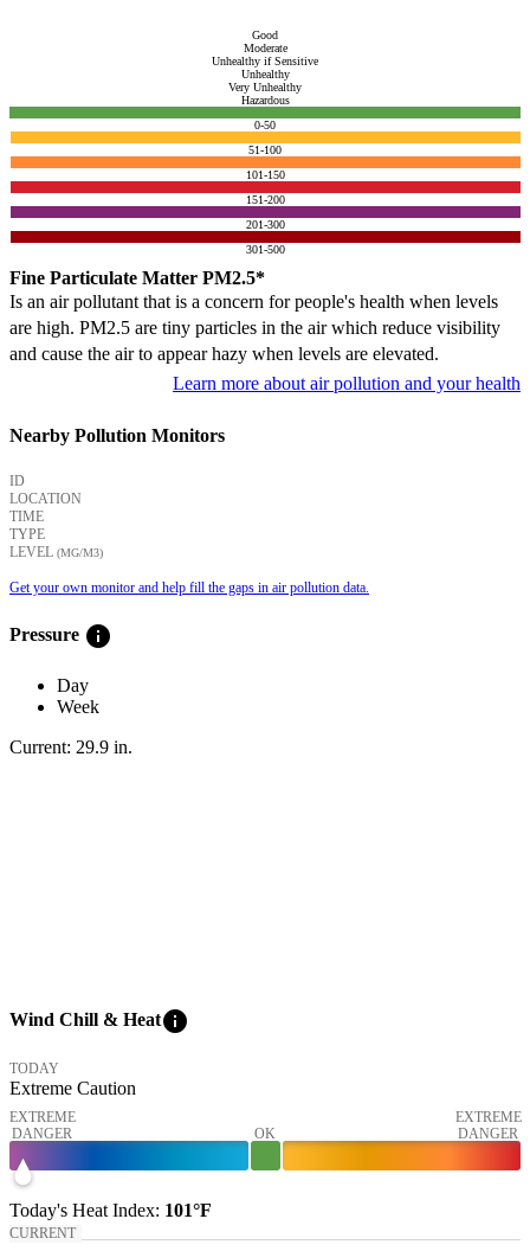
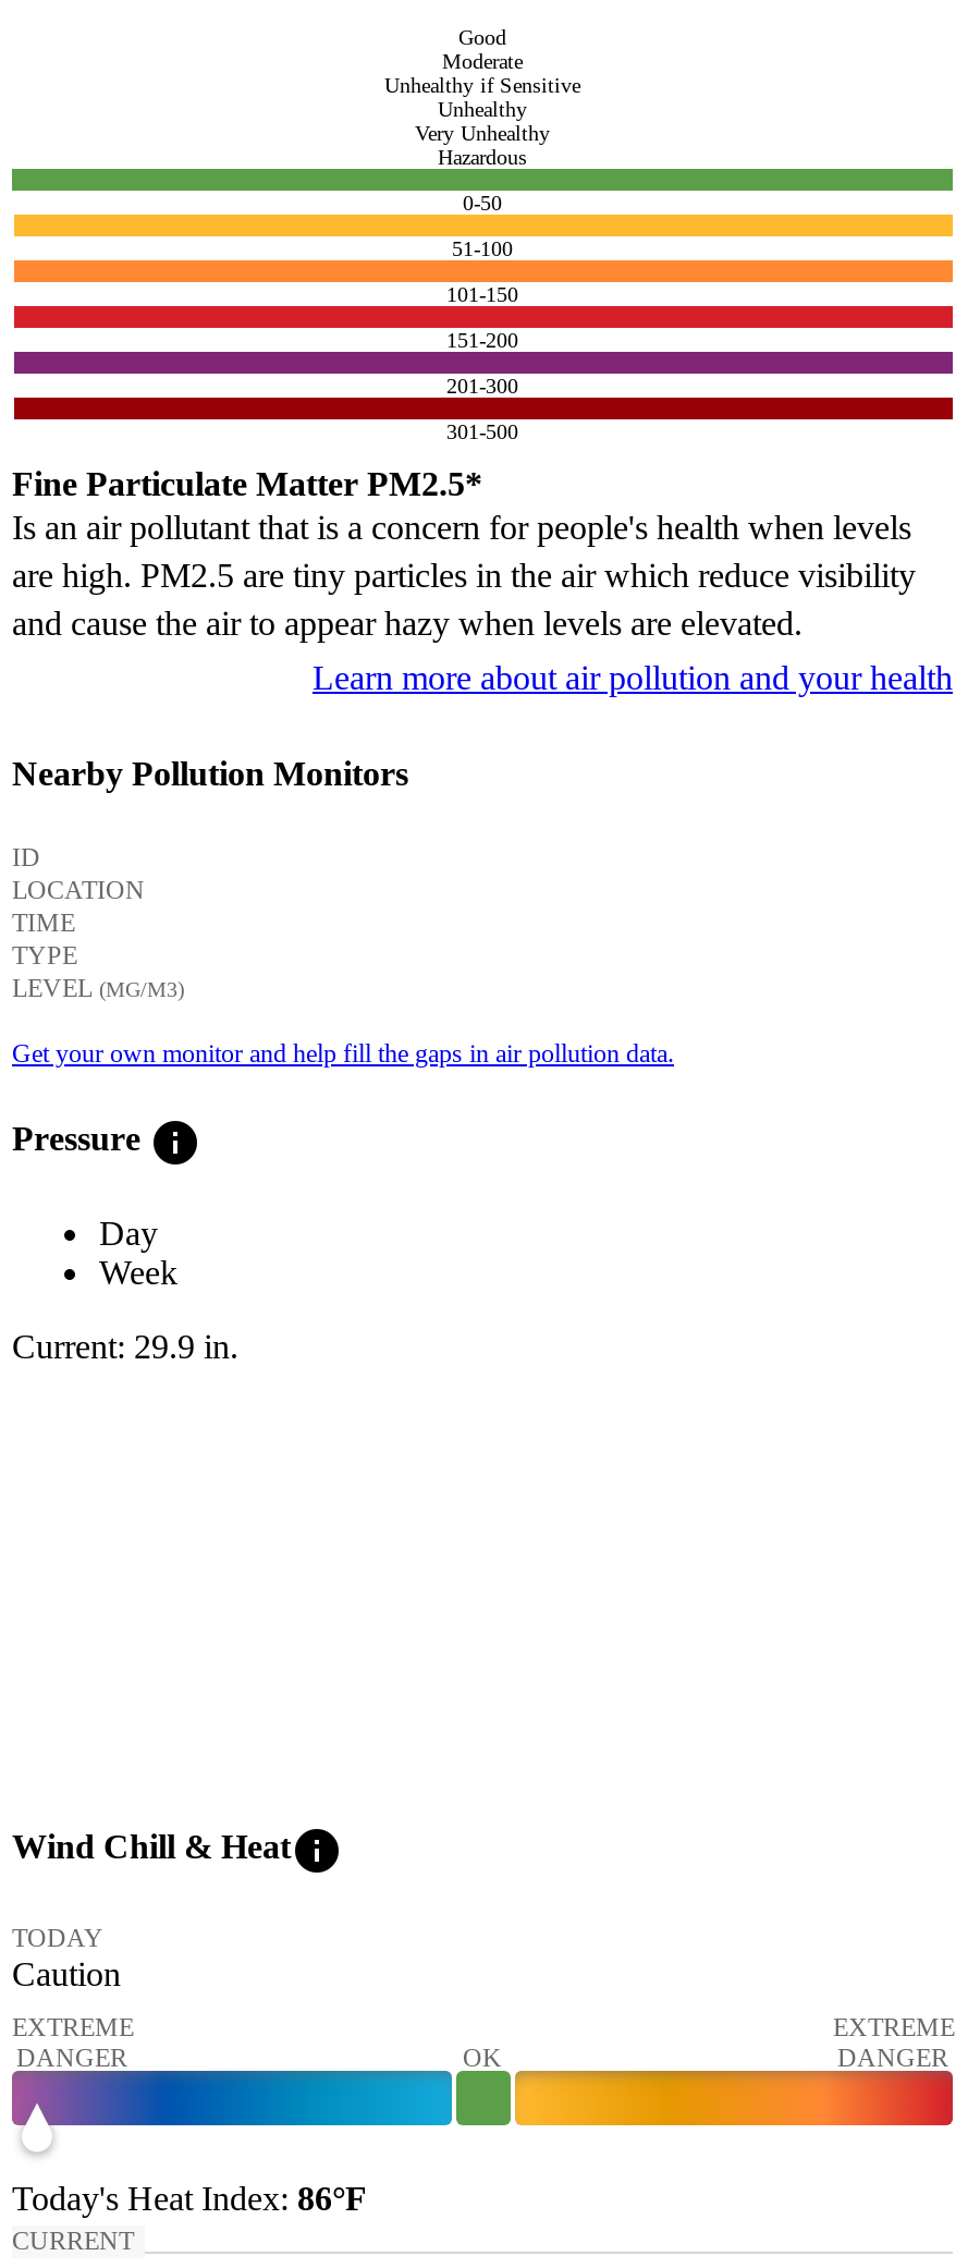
[9,1078,136,1099] Extreme Caution -> [12,1956,121,1993] Caution
[9,1200,212,1221] Today's Heat Index: 101°F -> [12,2180,367,2217] Today's Heat Index: 86°F

